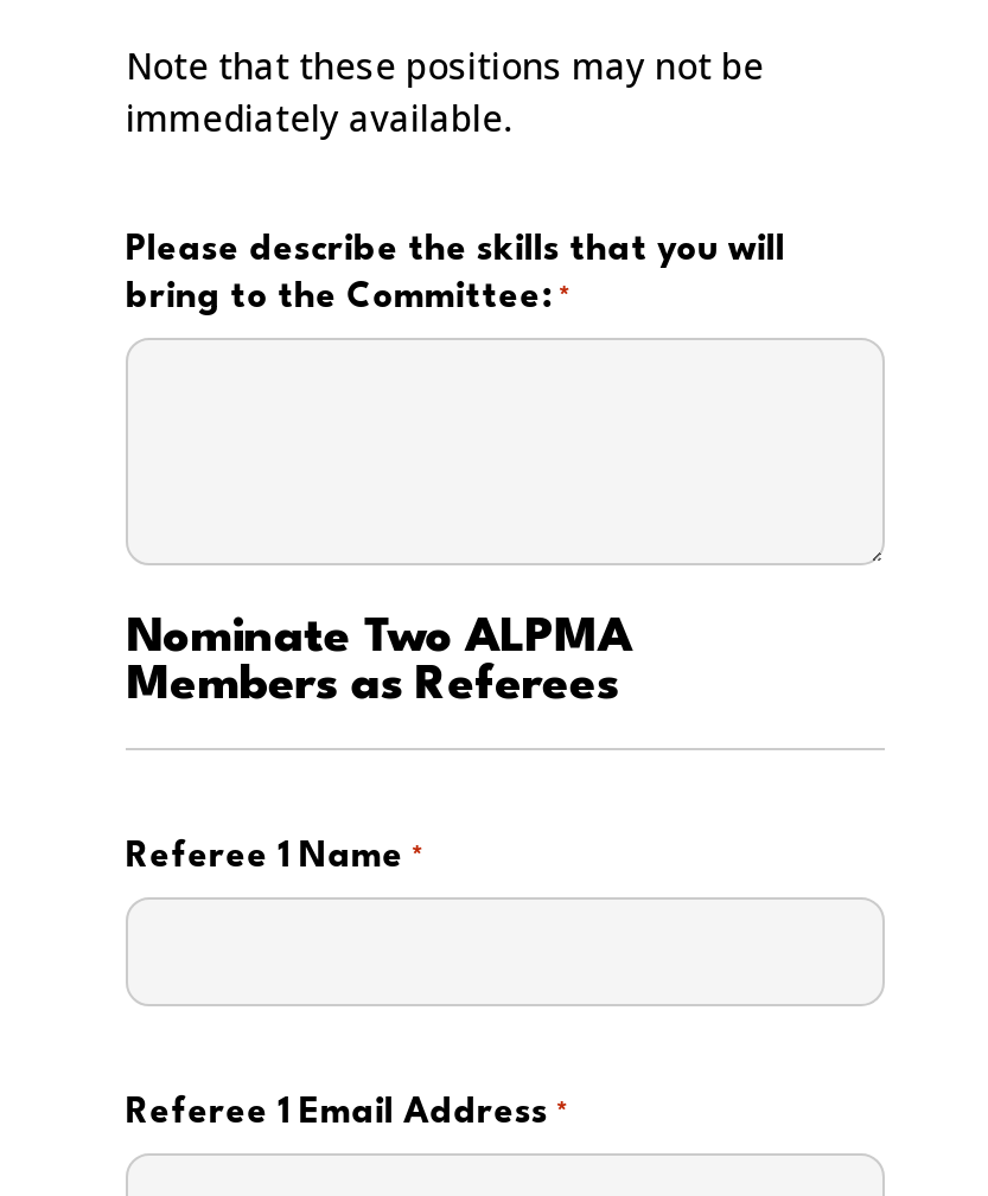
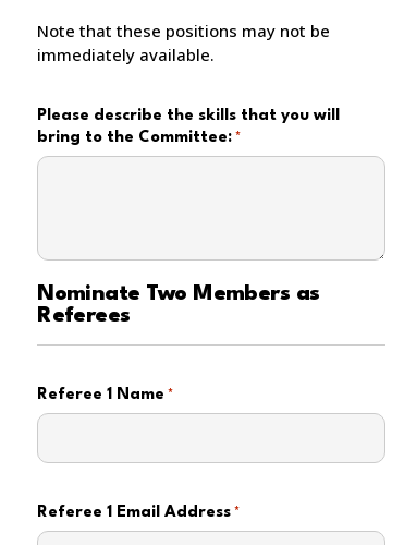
[126,614,632,709] Nominate Two ALPMA | Members as Referees -> [37,283,320,326] Nominate Two Members as | Referees

